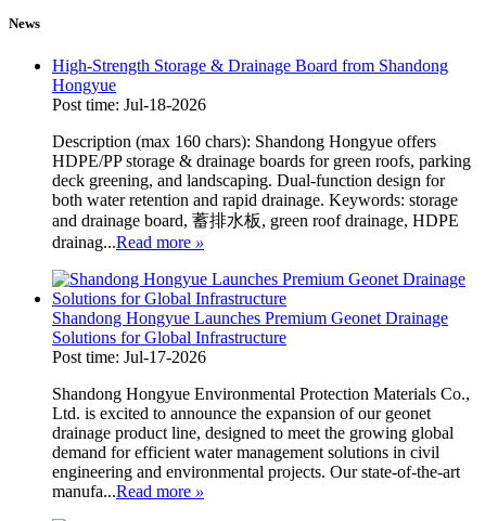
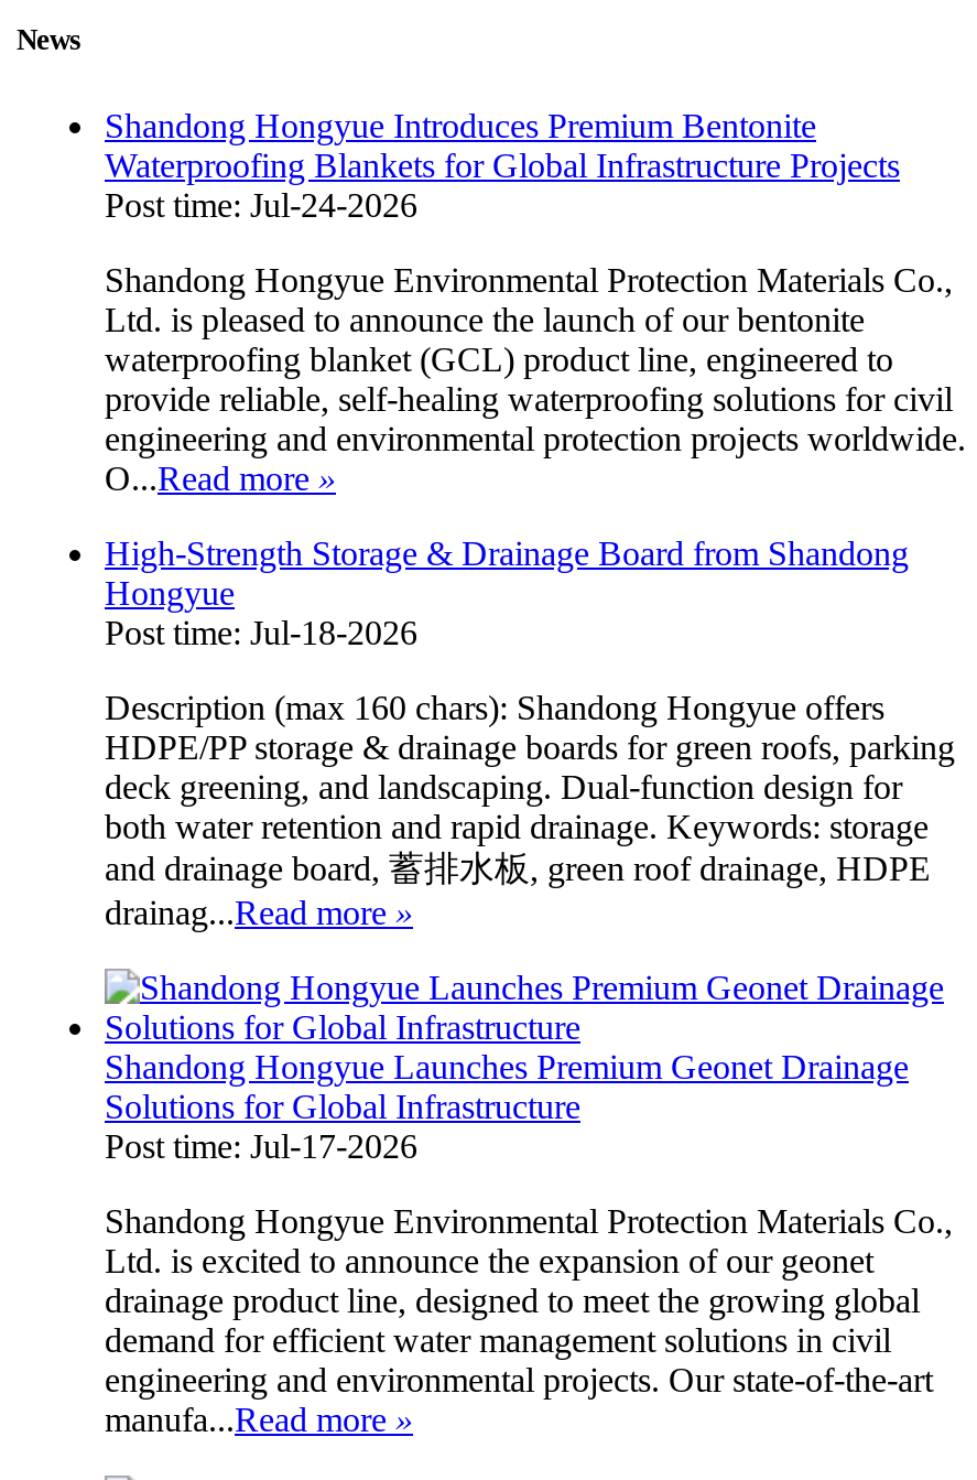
none -> [105,107,966,497] Shandong Hongyue Introduces Premium Bentonite | Waterproofing Blankets for Global Infrastructure Projects | Post time: Jul-24-2026 | Shandong Hongyue Environmental Protection Materials Co., | Ltd. is pleased to announce the launch of our bentonite | waterproofing blanket (GCL) product line, engineered to | provide reliable, self-healing waterproofing solutions for civil | engineering and environmental protection projects worldwide. | O...Read more»

